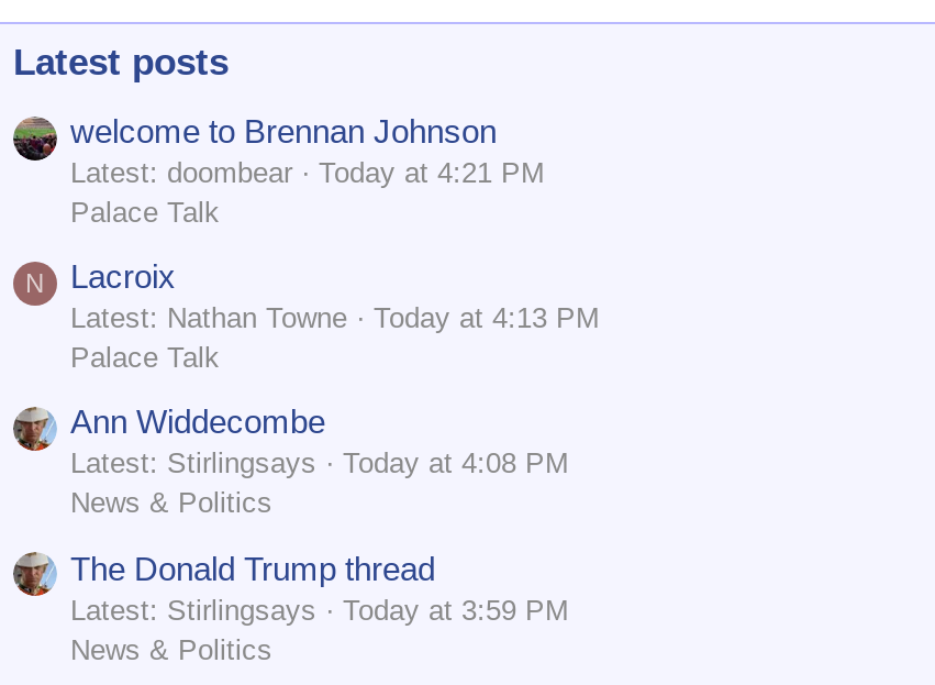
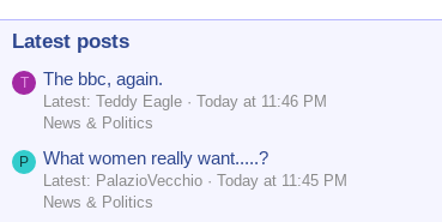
[25,112,600,480] welcome to Brennan Johnson | Latest: doombear | Today at 4:21 PM | Palace Talk | N | Lacroix | Latest: Nathan Towne | Today at 4:13 PM | Palace Talk | Ann Widdecombe | Latest: Stirlingsays | Today at 4:08 PM -> [20,68,327,110] T | The bbc, again. | Latest: Teddy Eagle | Today at 11:46 PM
[70,549,569,626] The Donald Trump thread | Latest: Stirlingsays | Today at 3:59 PM -> [19,148,347,190] P | What women really want.....? | Latest: PalazioVecchio | Today at 11:45 PM

